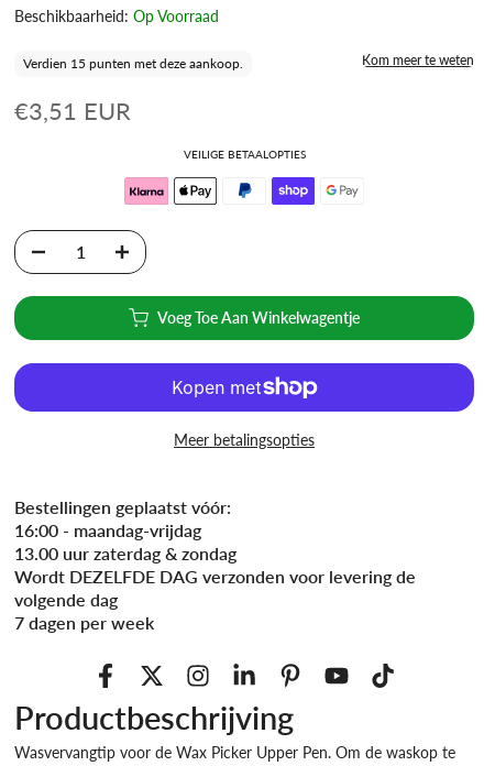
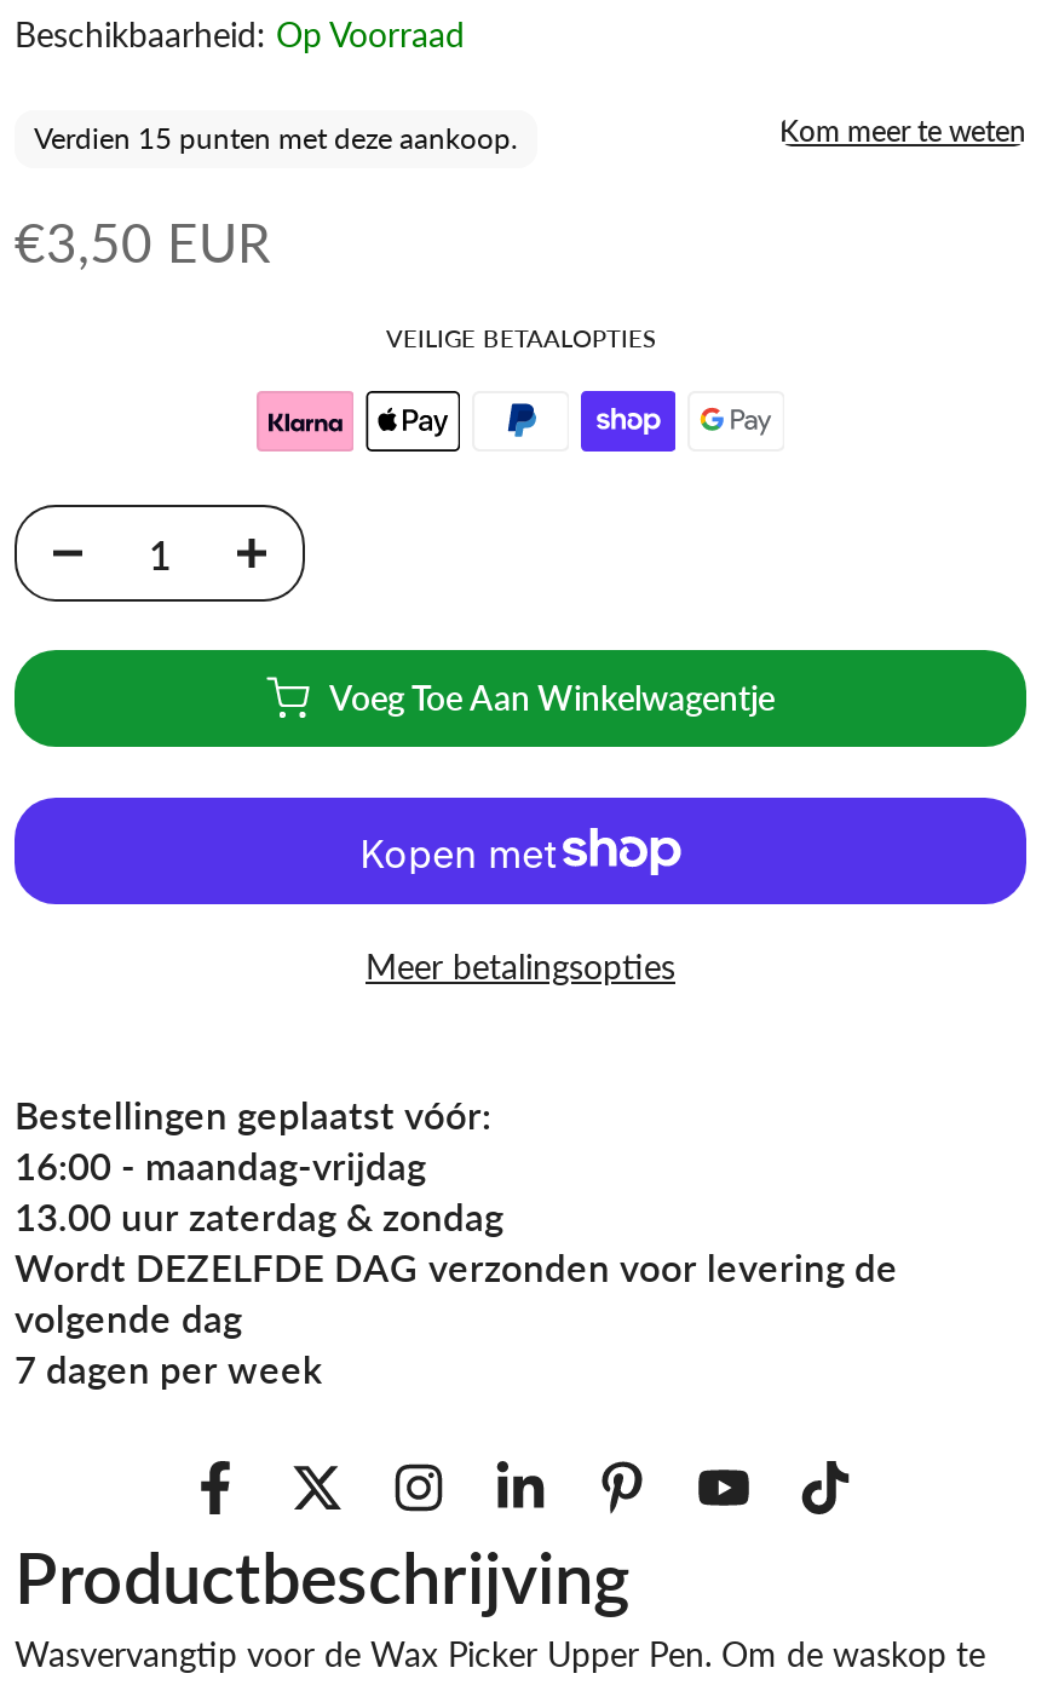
[14,96,131,125] €3,51 EUR -> [15,210,271,276] €3,50 EUR

